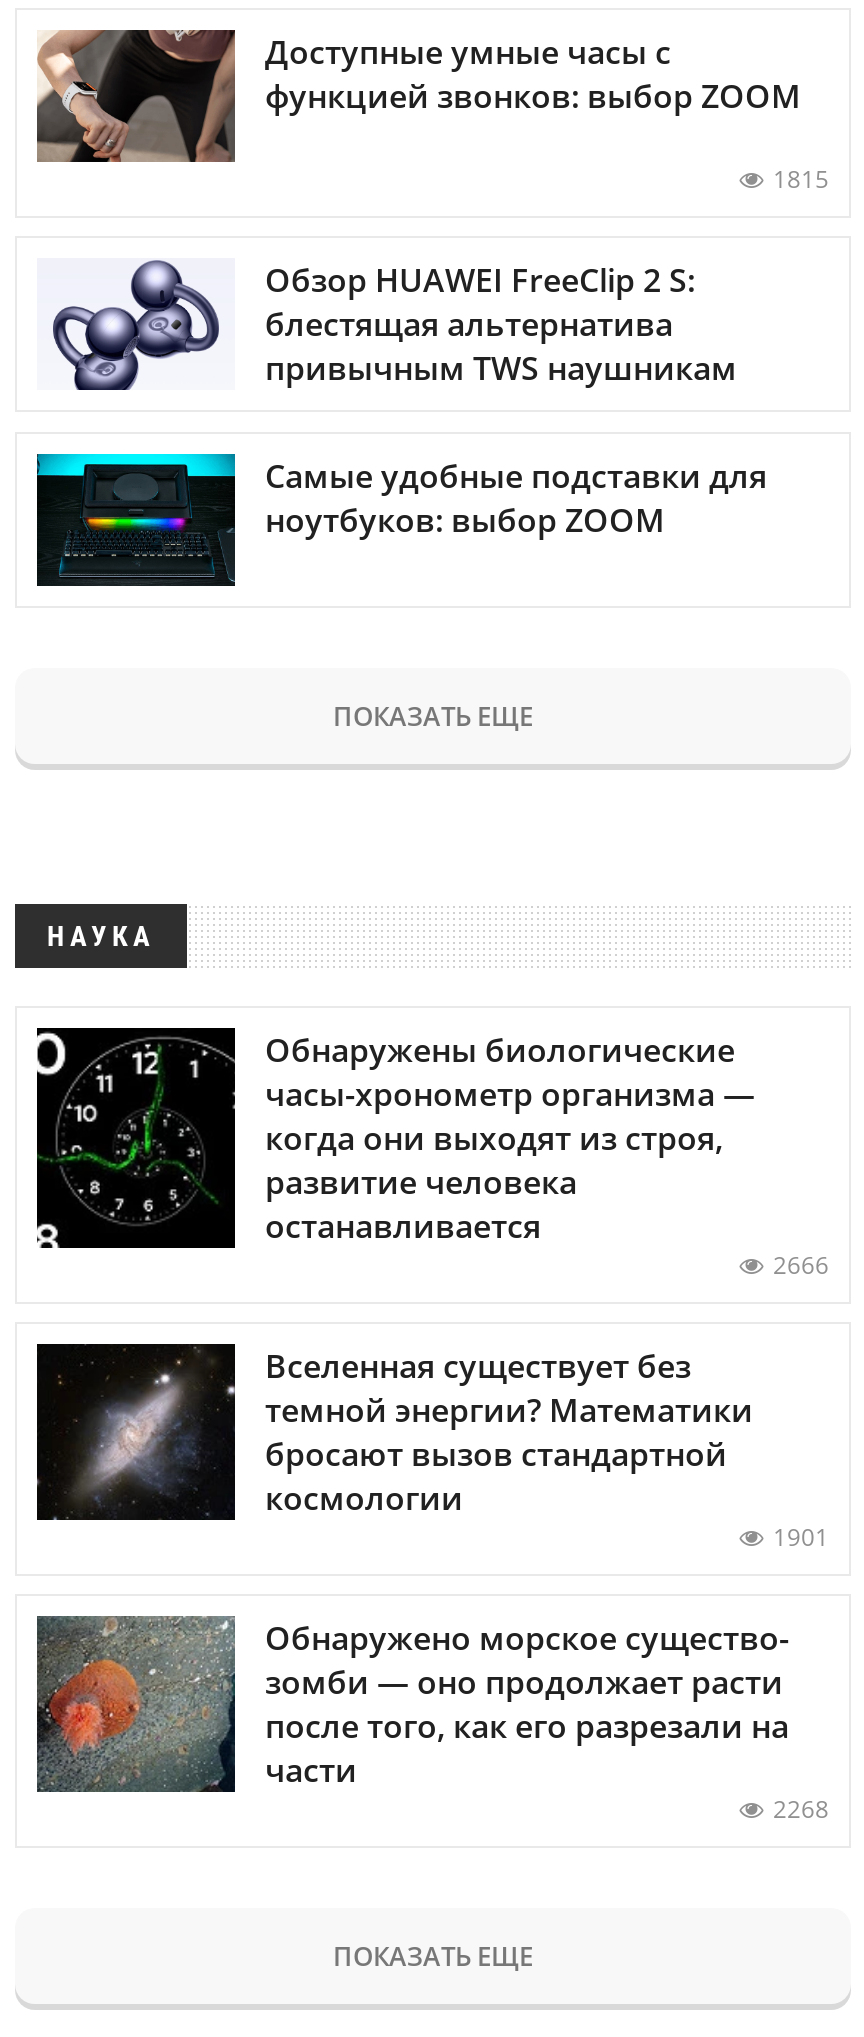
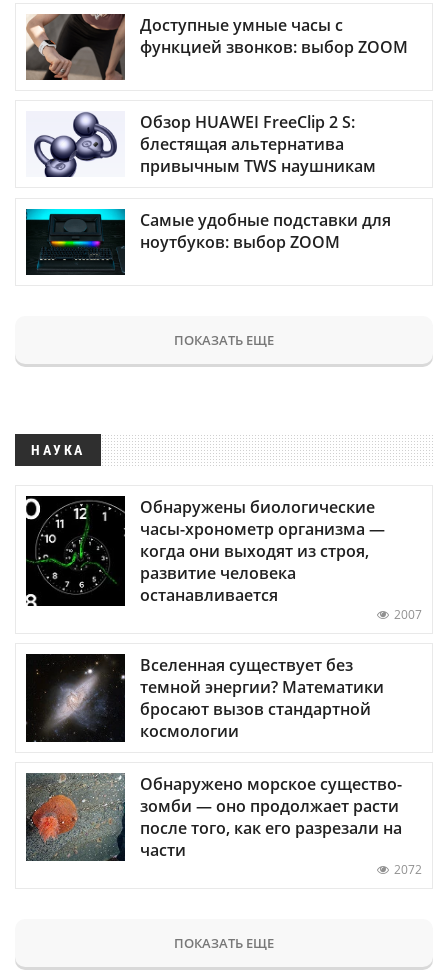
[773,162,829,196] 1815 -> none
[773,1247,829,1281] 2666 -> [394,606,422,623] 2007
[773,1520,829,1554] 1901 -> none
[773,1792,829,1826] 2268 -> [394,861,422,878] 2072

